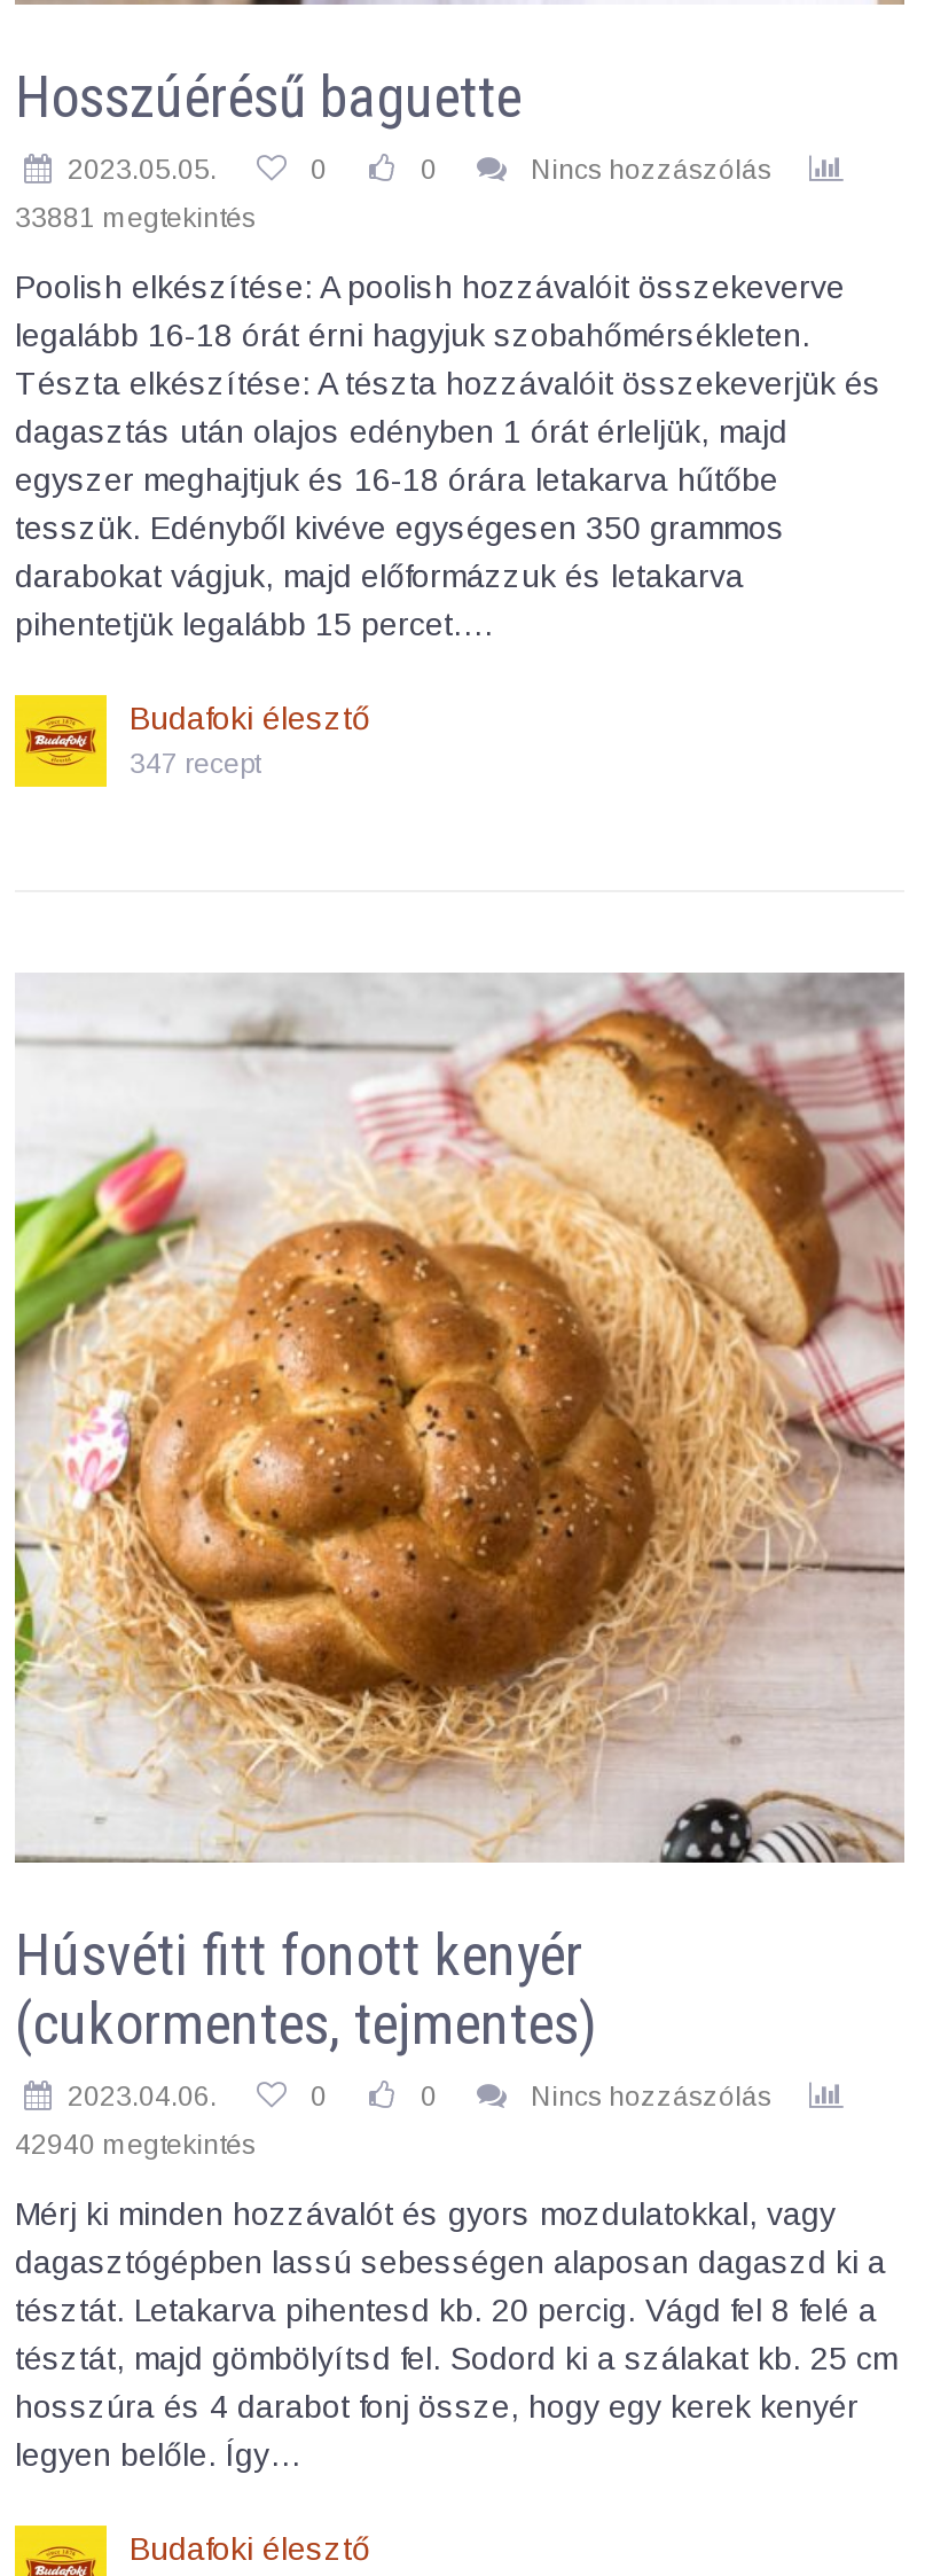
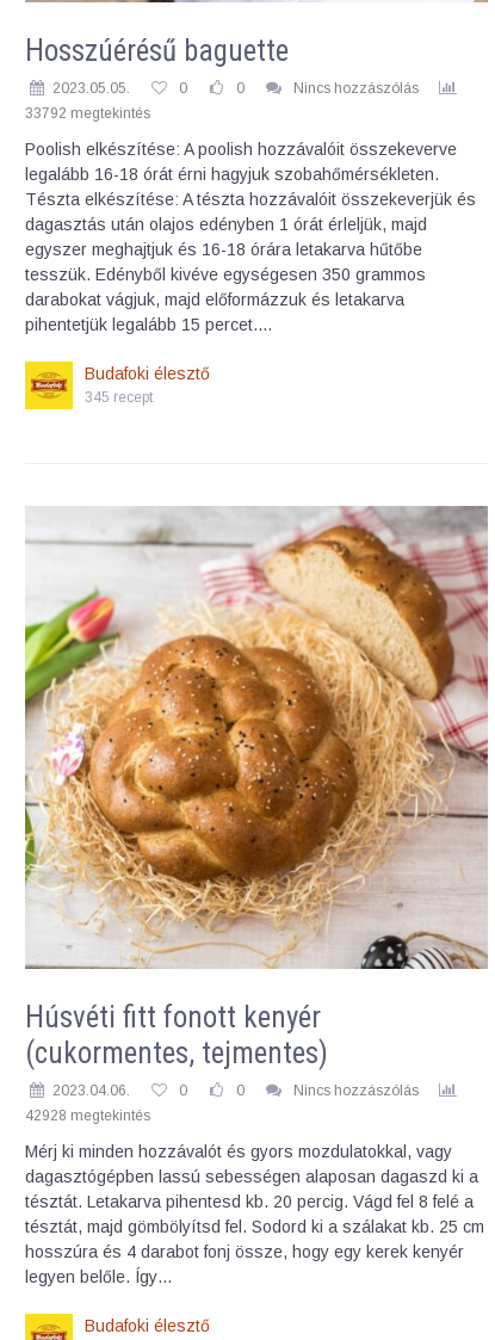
[15,202,256,234] 33881 megtekintés -> [25,105,150,122] 33792 megtekintés
[130,748,260,780] 347 recept -> [85,389,153,406] 345 recept
[15,2129,256,2161] 42940 megtekintés -> [25,1107,150,1124] 42928 megtekintés

